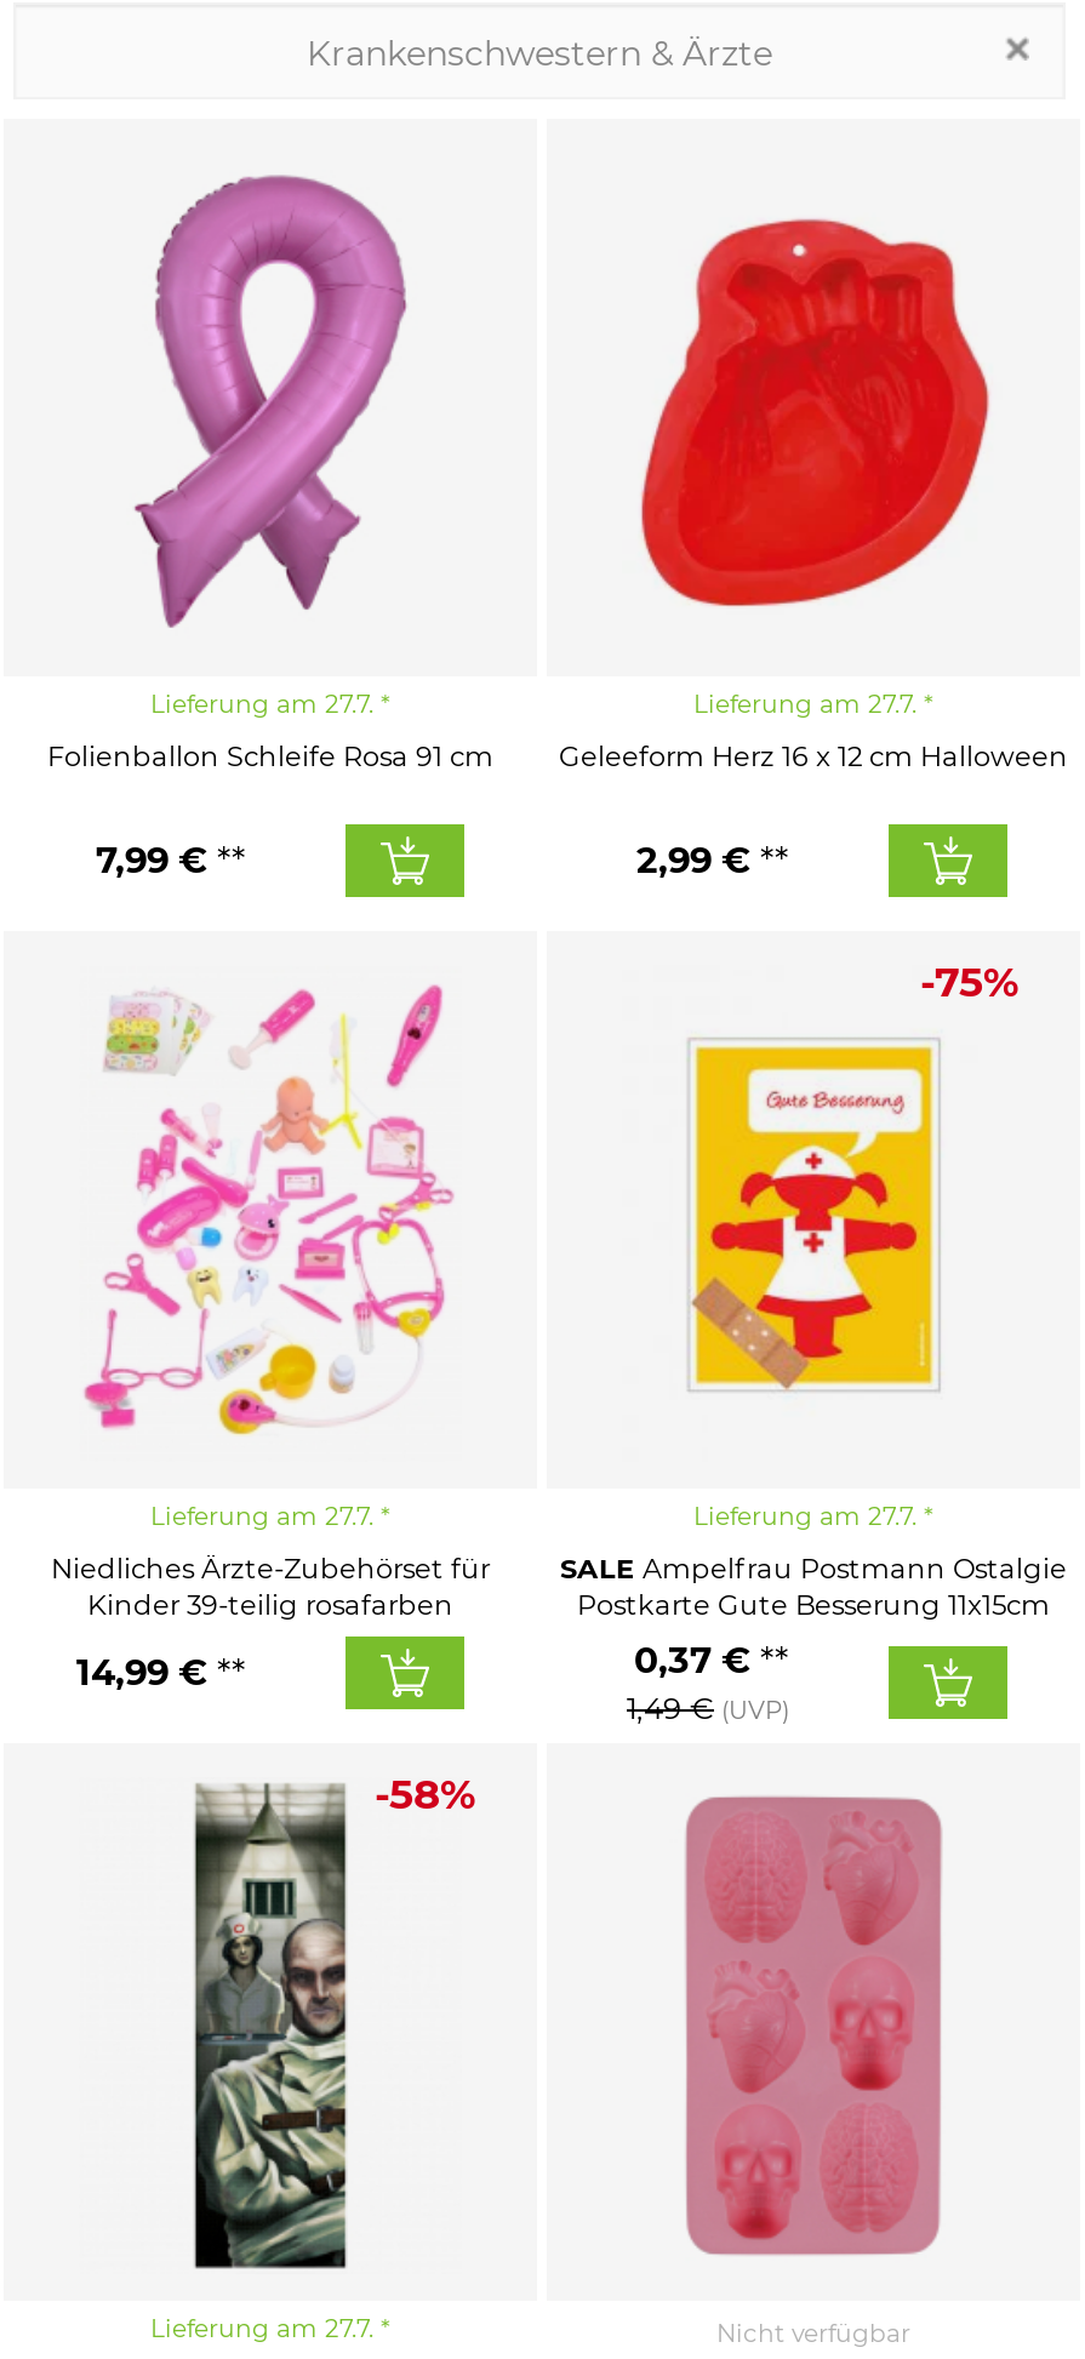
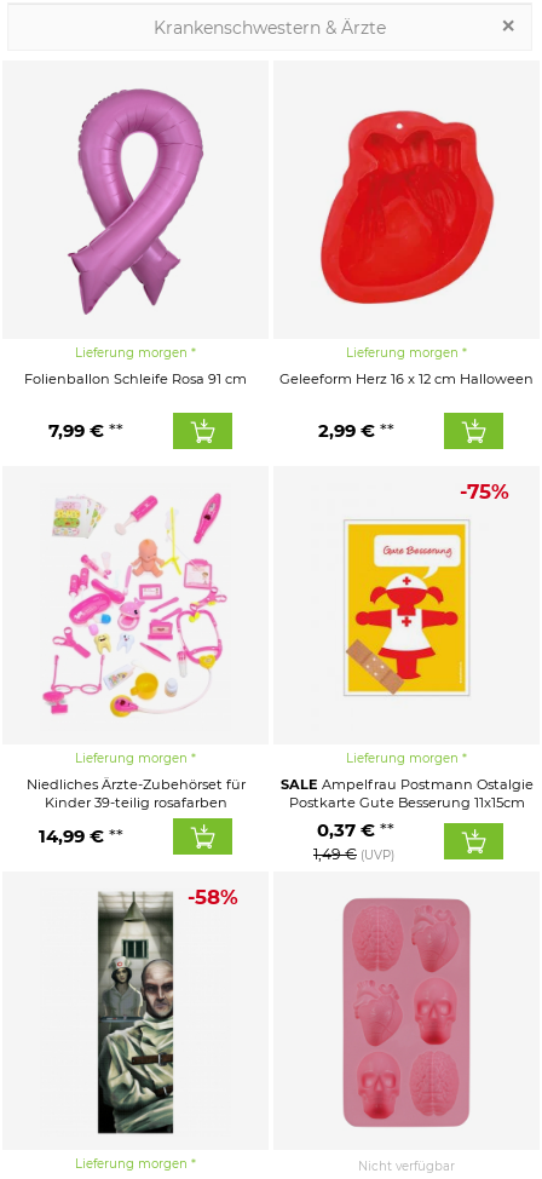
[150,689,373,720] Lieferung am 27.7. -> [75,345,188,361] Lieferung morgen
[693,689,916,720] Lieferung am 27.7. -> [346,345,459,361] Lieferung morgen
[150,1501,373,1532] Lieferung am 27.7. -> [75,750,188,766] Lieferung morgen
[693,1501,916,1532] Lieferung am 27.7. -> [346,750,459,766] Lieferung morgen
[150,2313,373,2344] Lieferung am 27.7. -> [75,1156,188,1172] Lieferung morgen

